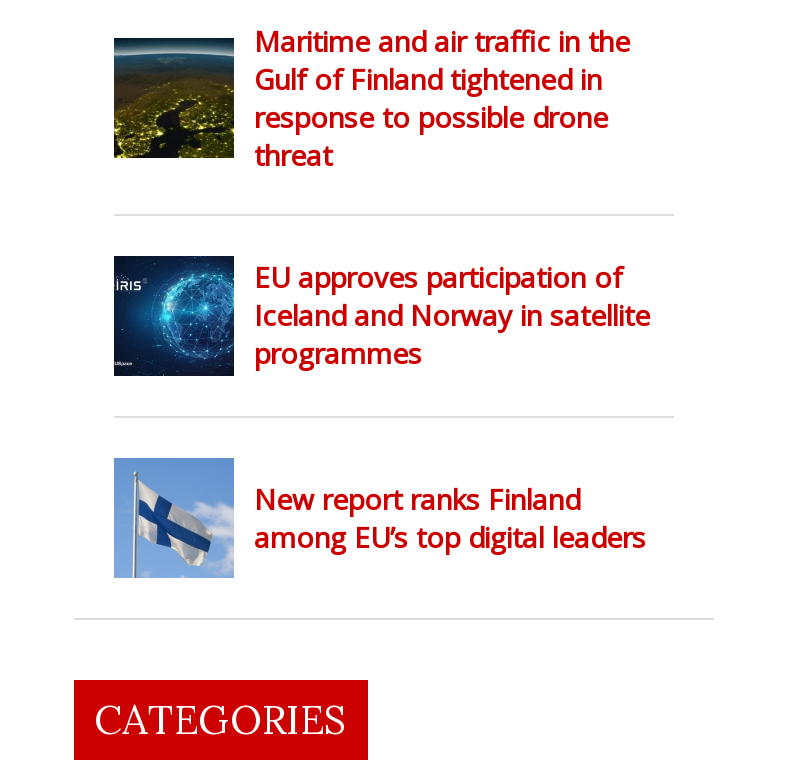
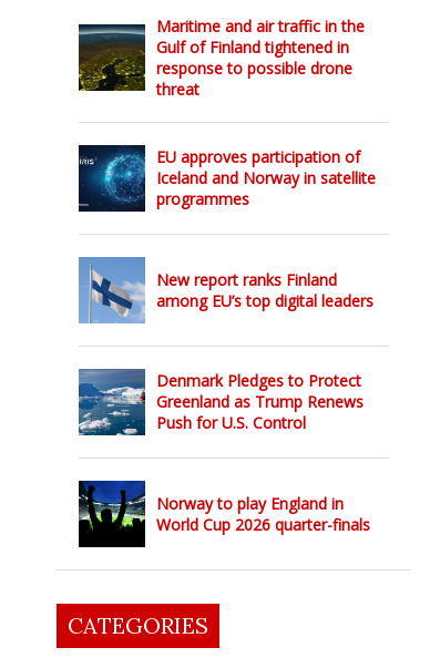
none -> [78,368,364,436] [image] | Denmark Pledges to Protect | Greenland as Trump Renews | Push for U.S. Control
none -> [78,480,370,548] [image] | Norway to play England in | World Cup 2026 quarter-finals

